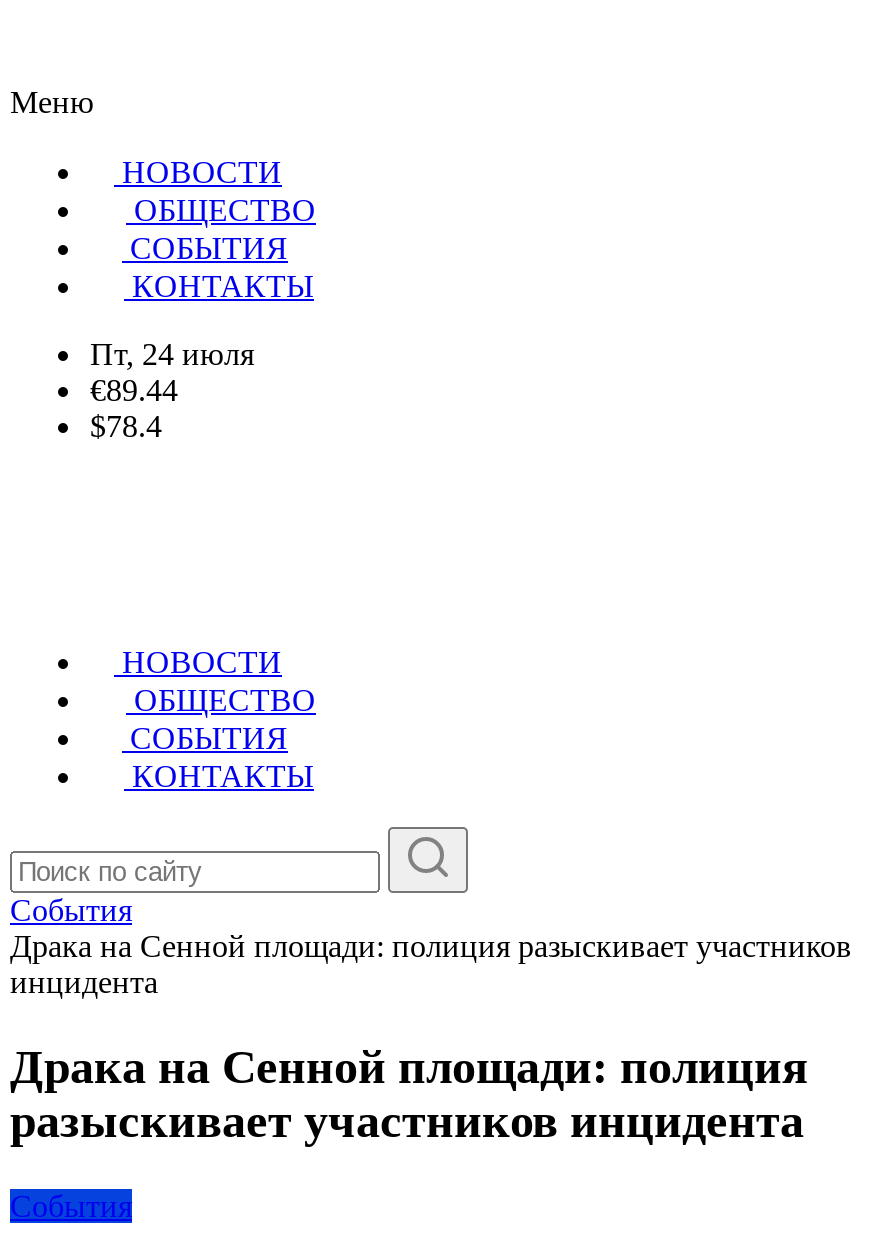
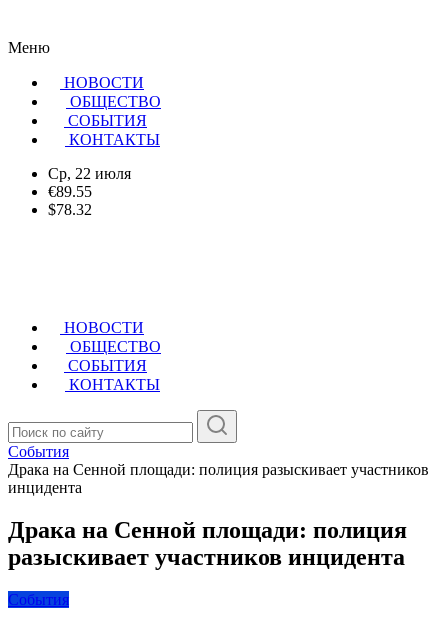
[90,337,254,371] Пт, 24 июля -> [48,165,131,182] Ср, 22 июля
[90,373,178,407] €89.44 -> [48,183,92,200] €89.55
[90,409,162,443] $78.4 -> [48,201,92,218] $78.32

